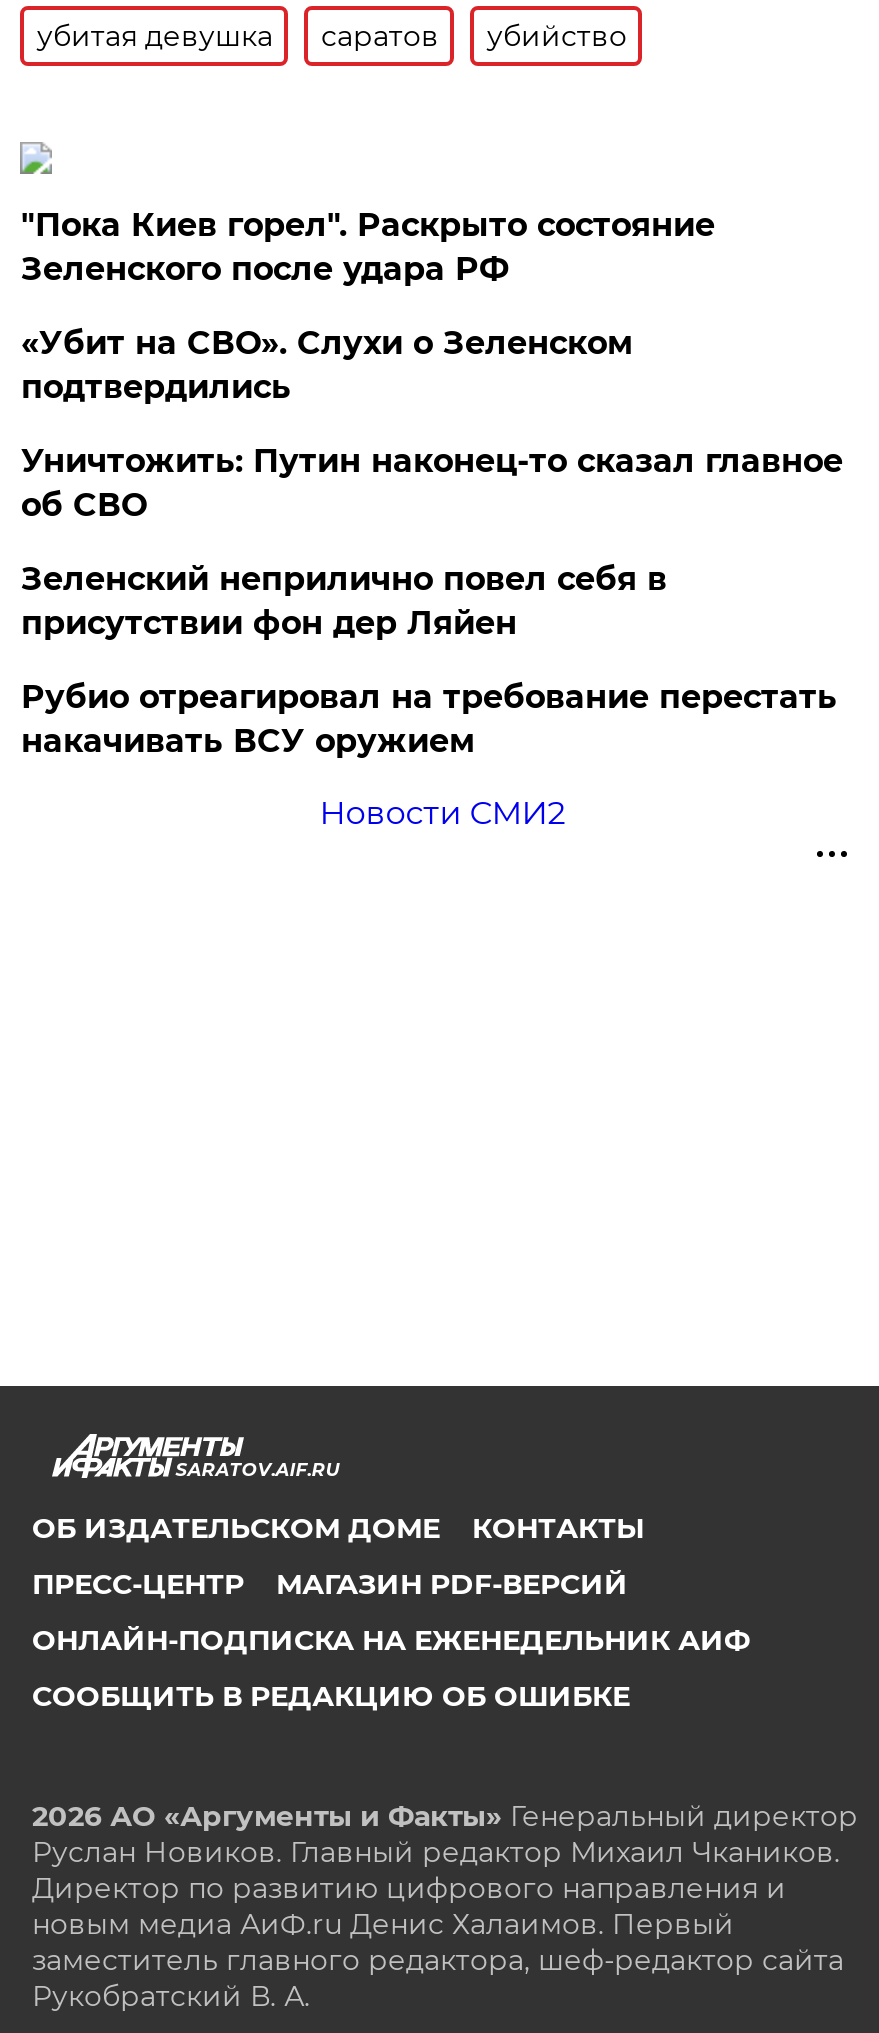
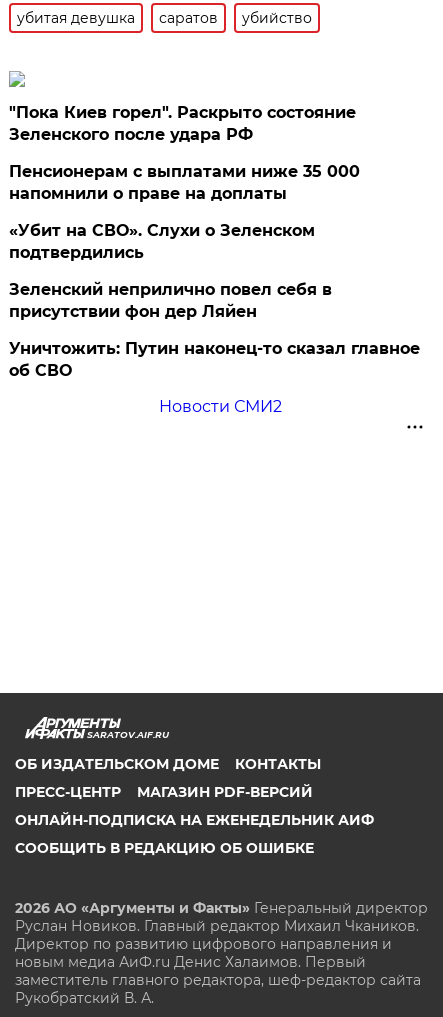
none -> [9,162,360,203] Пенсионерам с выплатами ниже 35 000 | напомнили о праве на доплаты
moved [21,324,633,406] -> [9,221,315,262]: «Убит на СВО». Слухи о Зеленском | подтвердились
moved [21,442,843,524] -> [9,339,420,380]: Уничтожить: Путин наконец-то сказал главное | об СВО
[21,678,837,760] Рубио отреагировал на требование перестать | накачивать ВСУ оружием -> none

